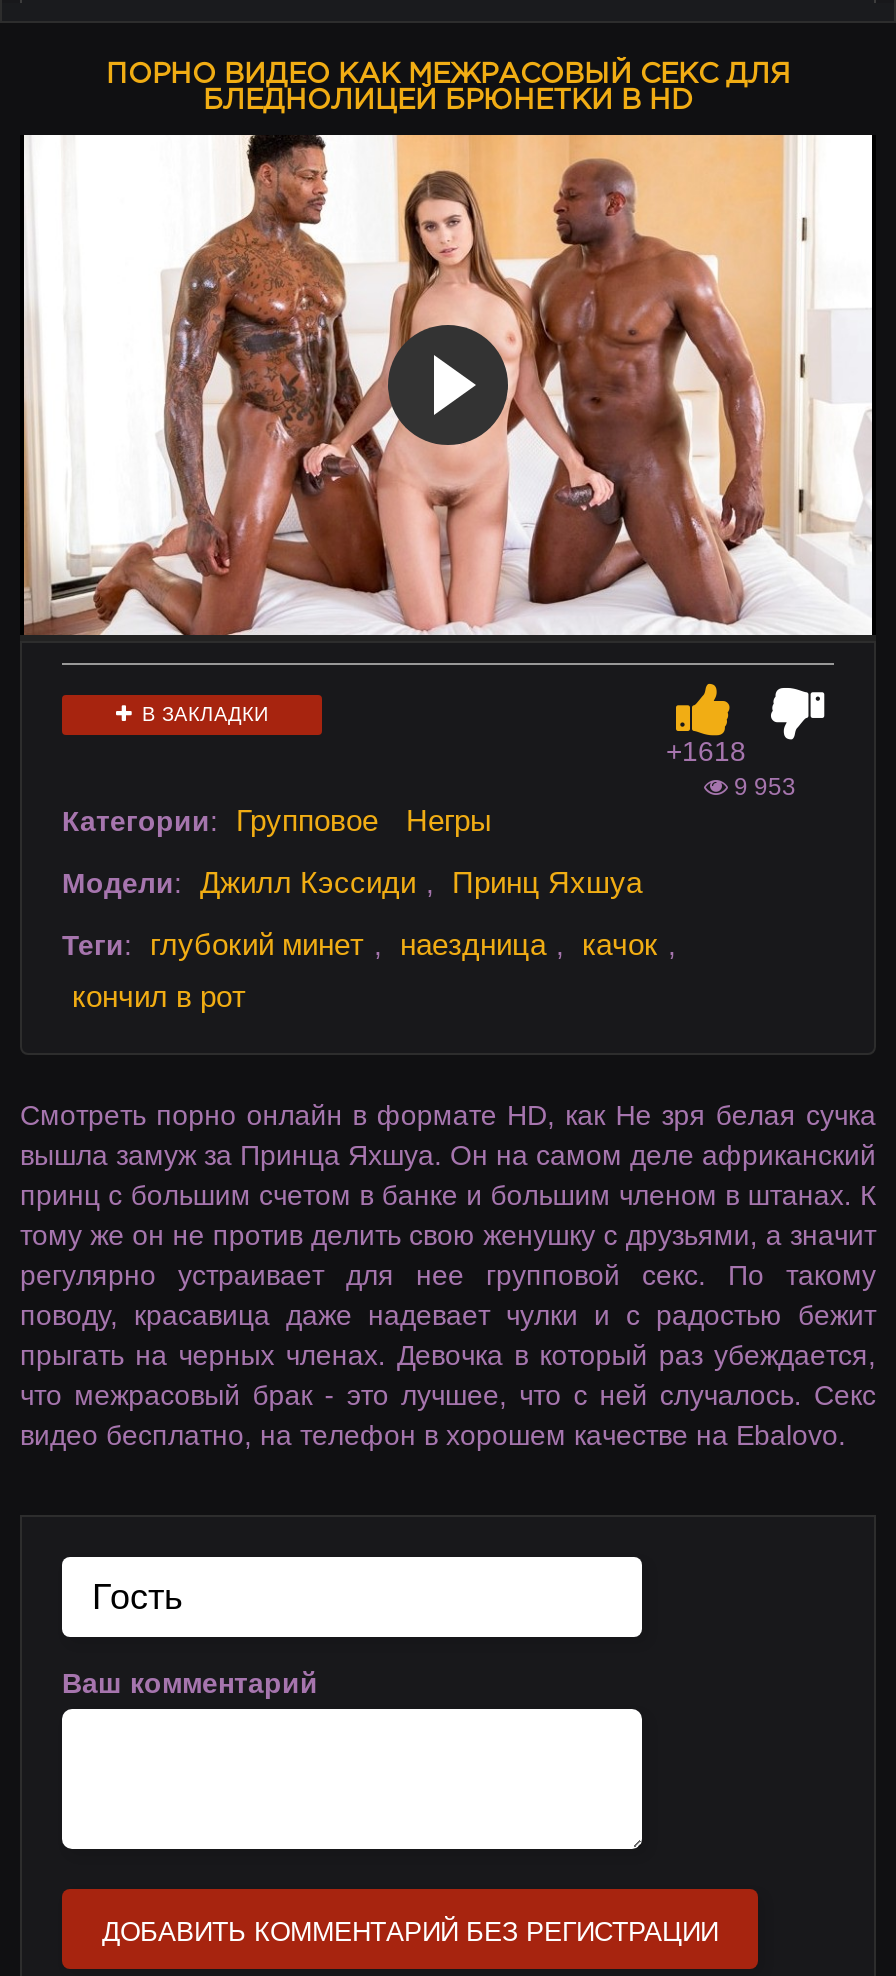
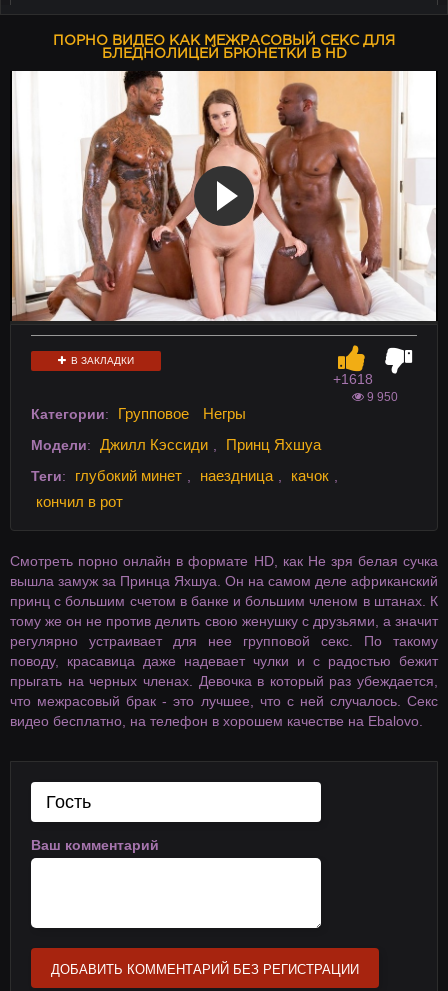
[728,773,796,801] 9 953 -> [364,390,398,404] 9 950

